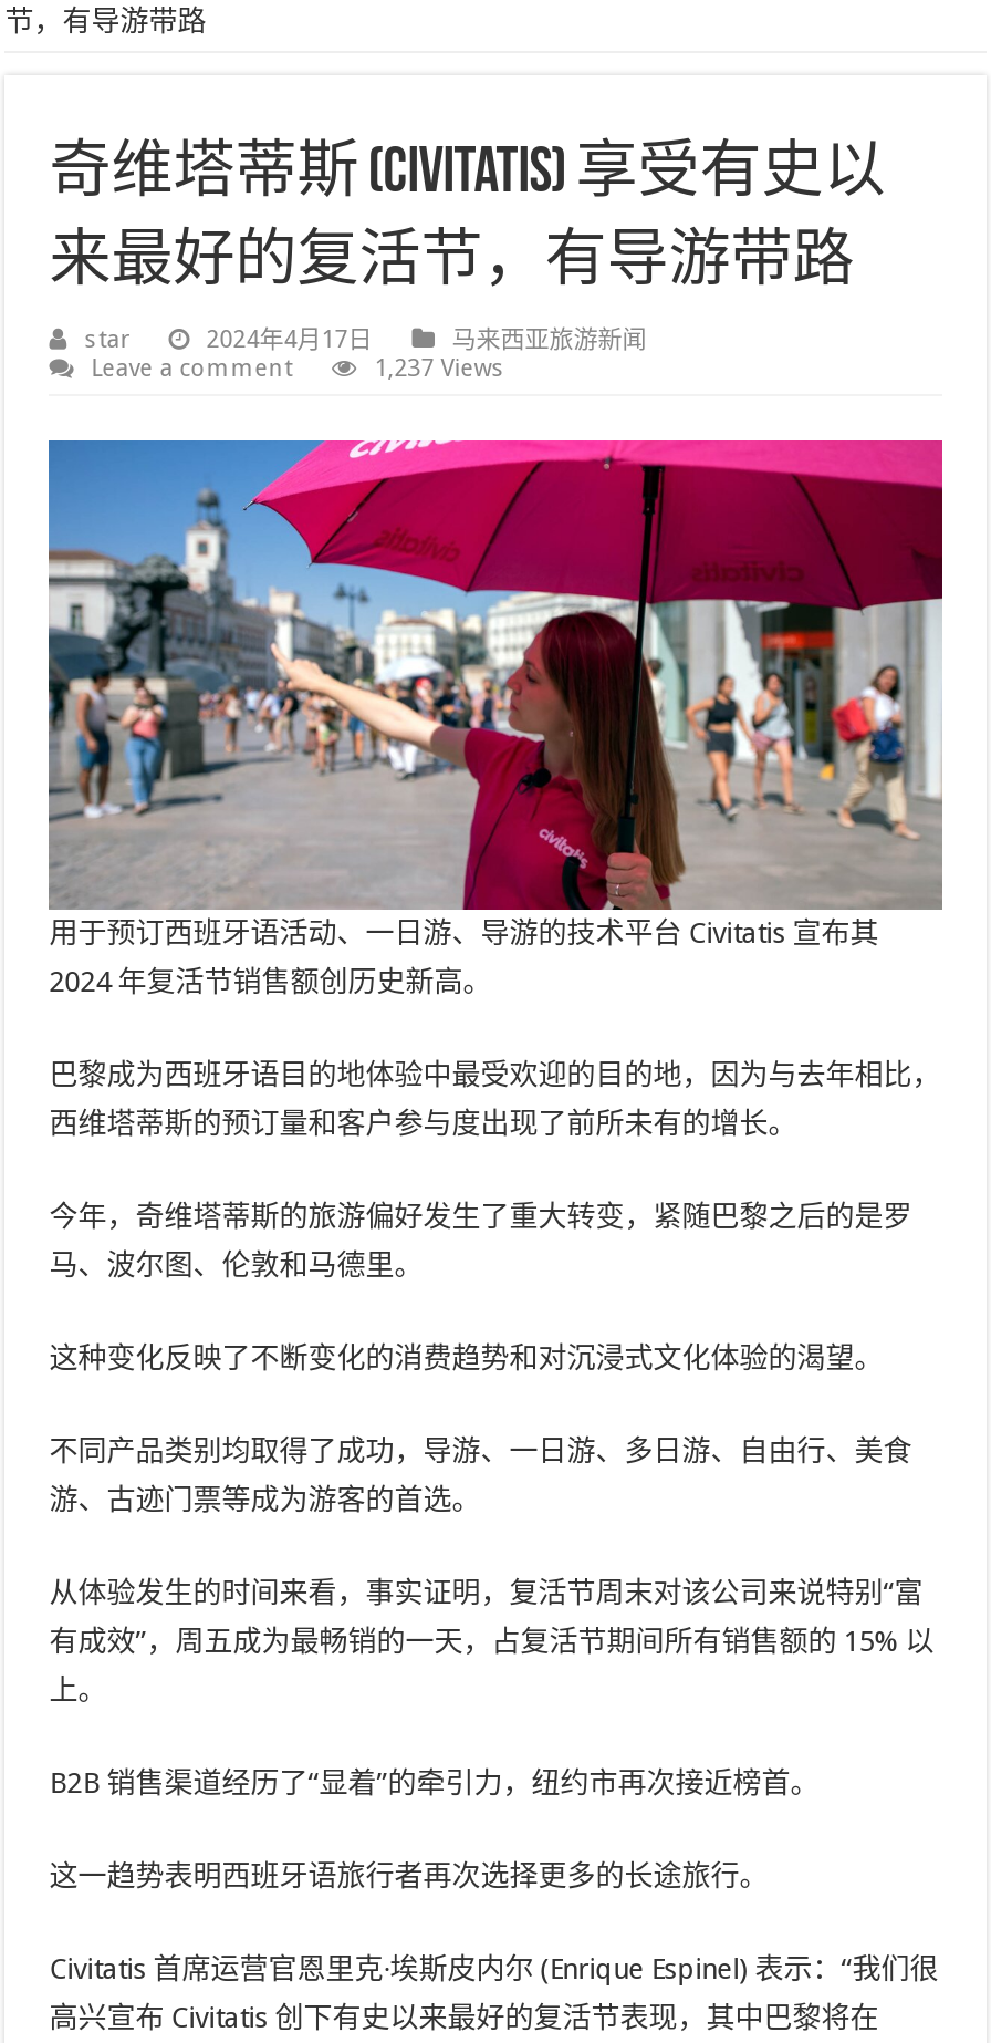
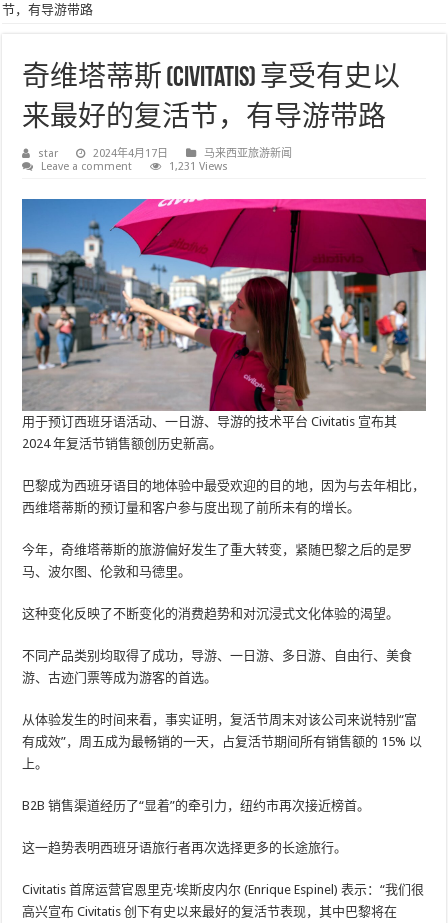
[374,354,505,383] 1,237 Views -> [169,160,228,173] 1,231 Views

